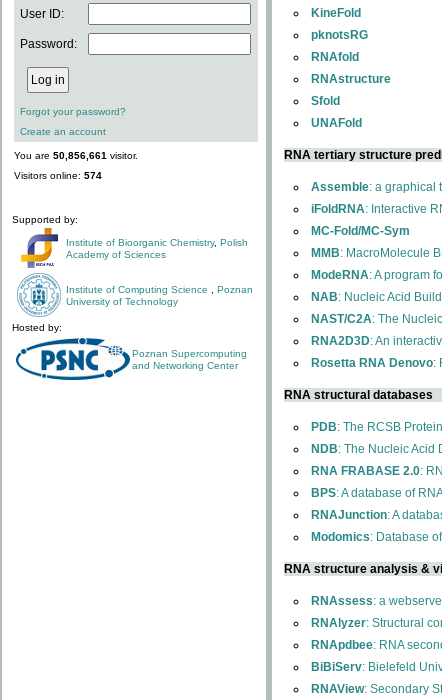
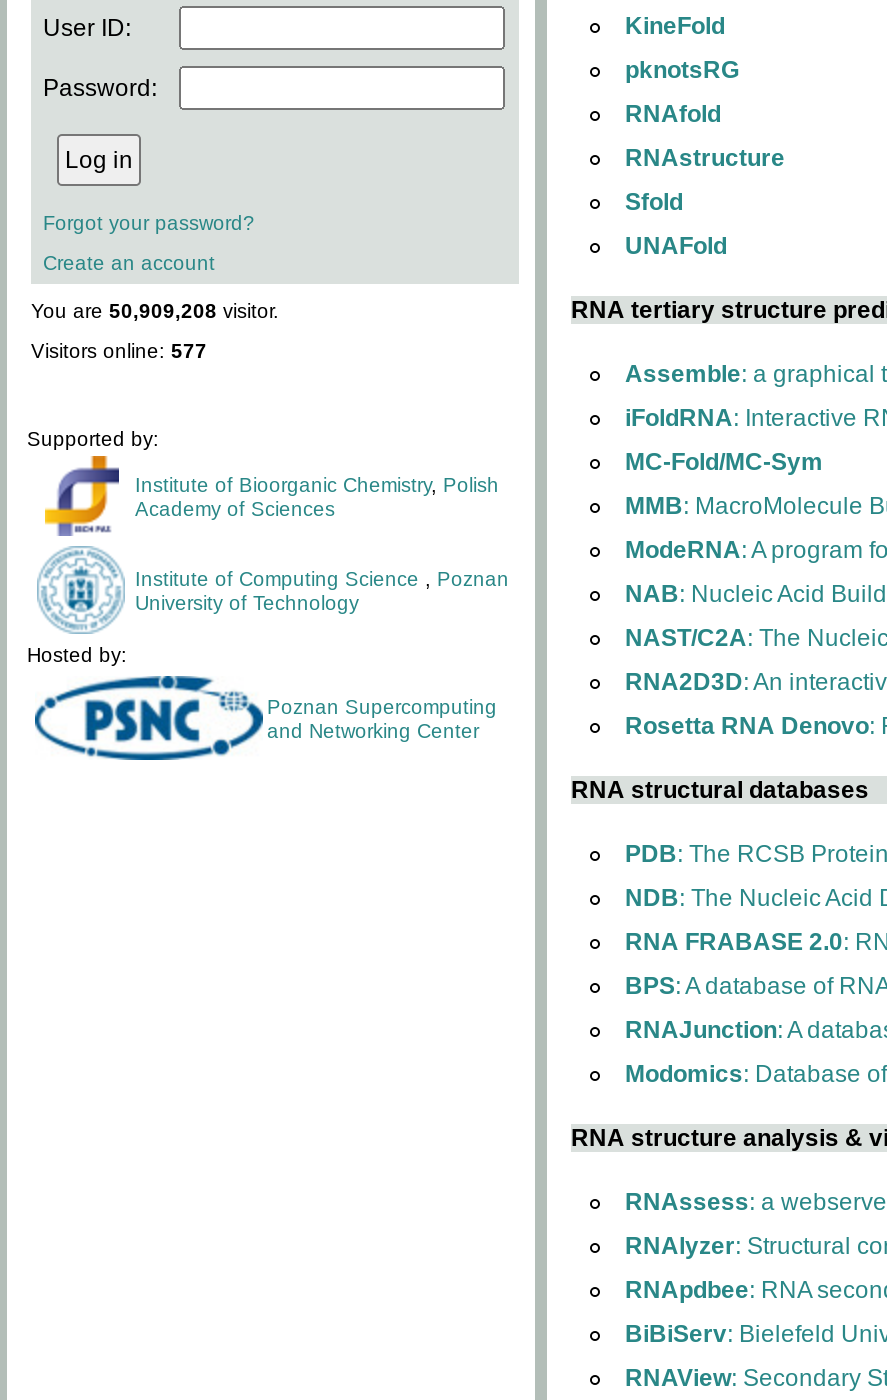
[14,150,138,161] You are 50,856,661 visitor. -> [31,300,279,322] You are 50,909,208 visitor.
[14,170,102,181] Visitors online: 574 -> [31,340,207,362] Visitors online: 577

